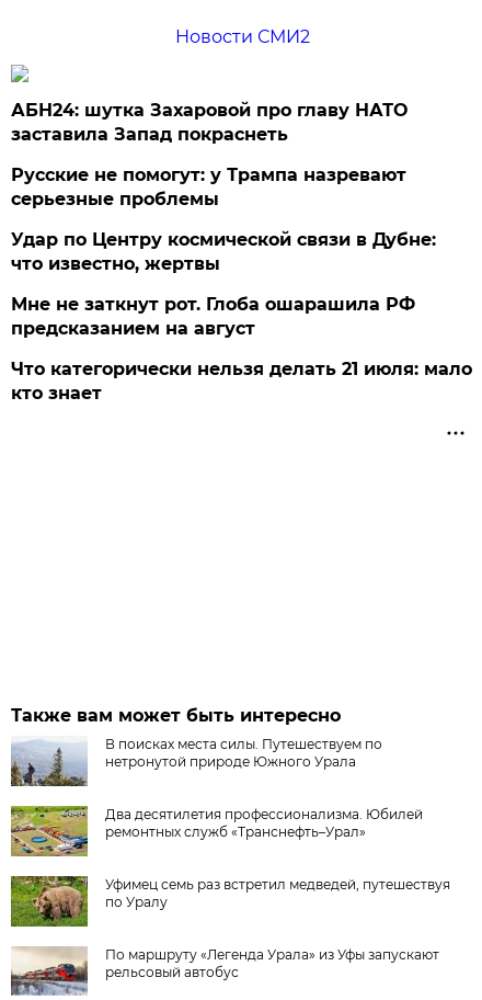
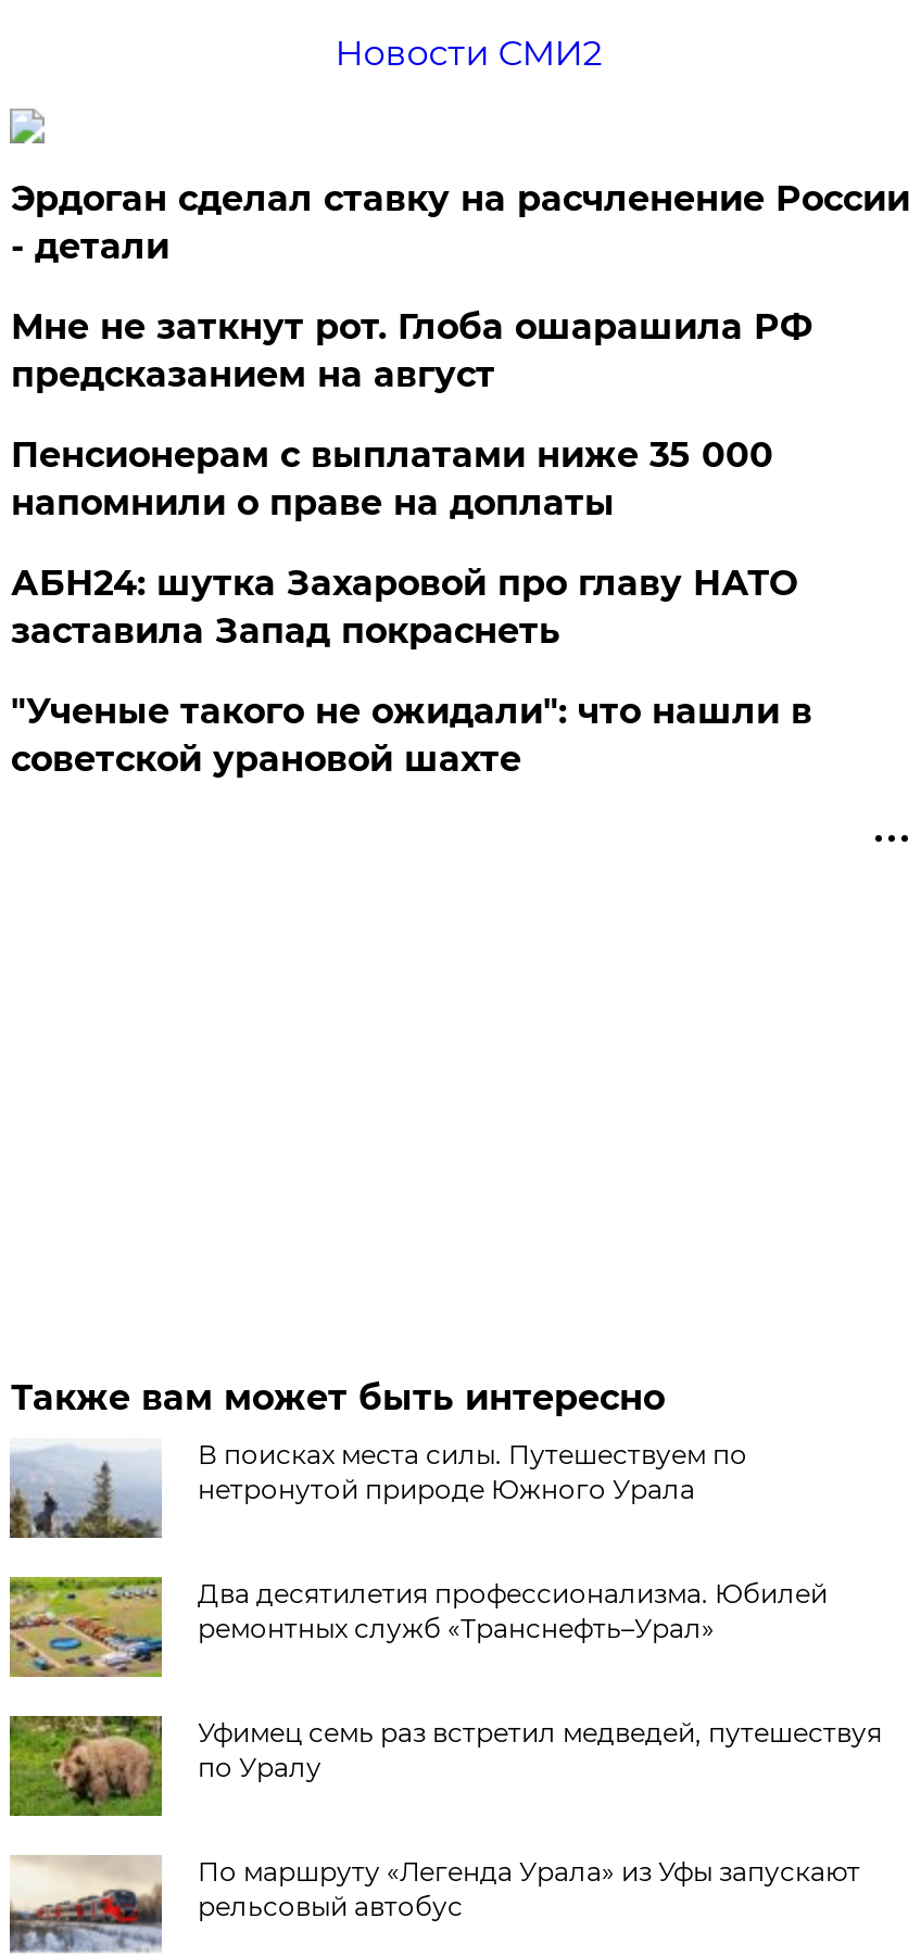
none -> [11,178,910,523] Эрдоган сделал ставку на расчленение России | - детали | Пенсионерам с выплатами ниже 35 000 | напомнили о праве на доплаты
moved [11,100,408,145] -> [11,563,797,652]: АБН24: шутка Захаровой про главу НАТО | заставила Запад покраснеть
[11,164,473,404] Русские не помогут: у Трампа назревают | серьезные проблемы | Удар по Центру космической связи в Дубне: | что известно, жертвы | Что категорически нельзя делать 21 июля: мало | кто знает -> [11,691,812,780] "Ученые такого не ожидали": что нашли в | советской урановой шахте
moved [11,294,416,339] -> [11,306,812,395]: Мне не заткнут рот. Глоба ошарашила РФ | предсказанием на август

